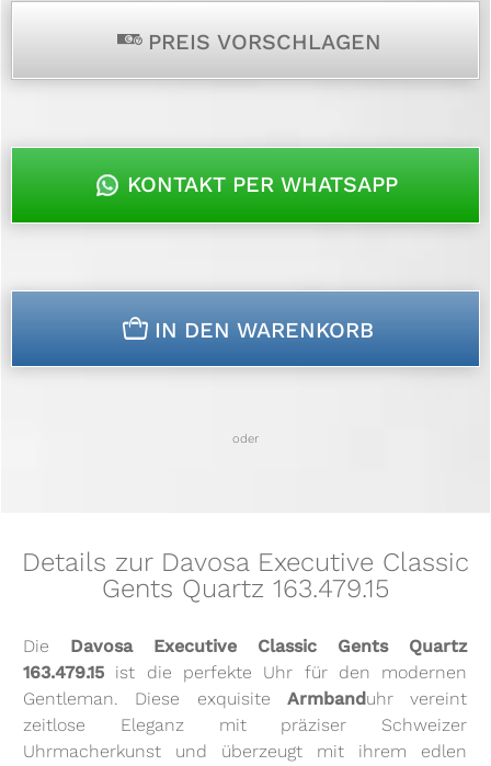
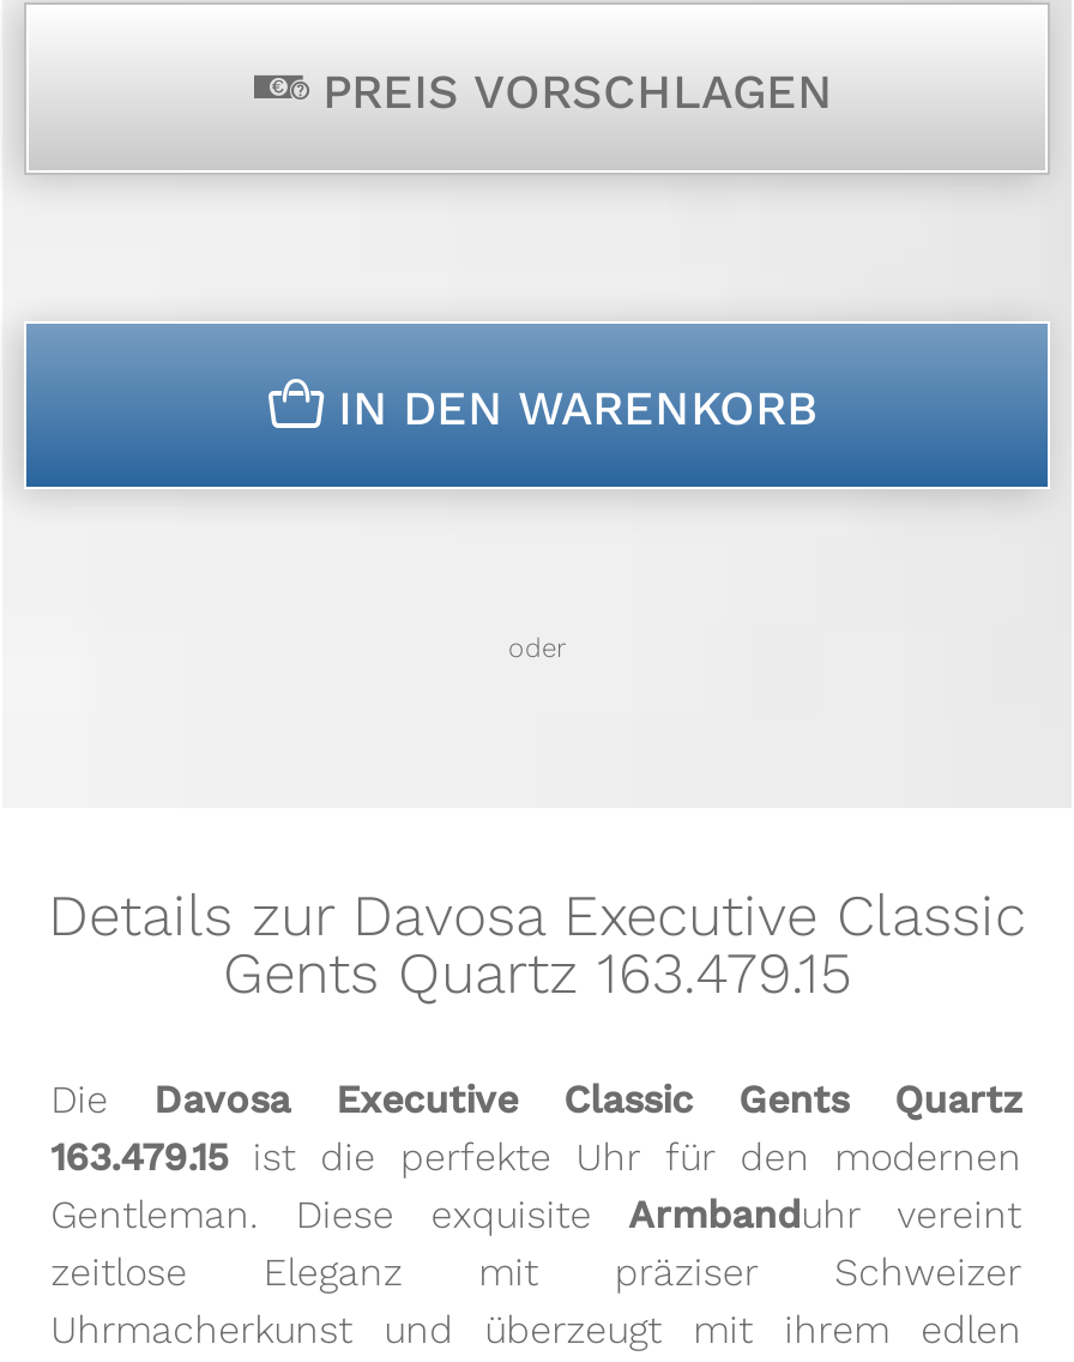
[120,172,397,197] KONTAKT PER WHATSAPP -> none

